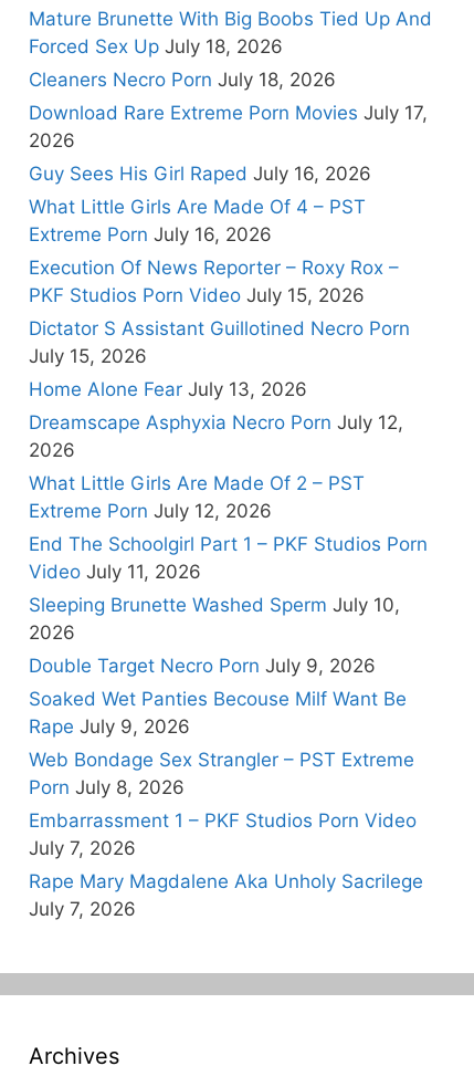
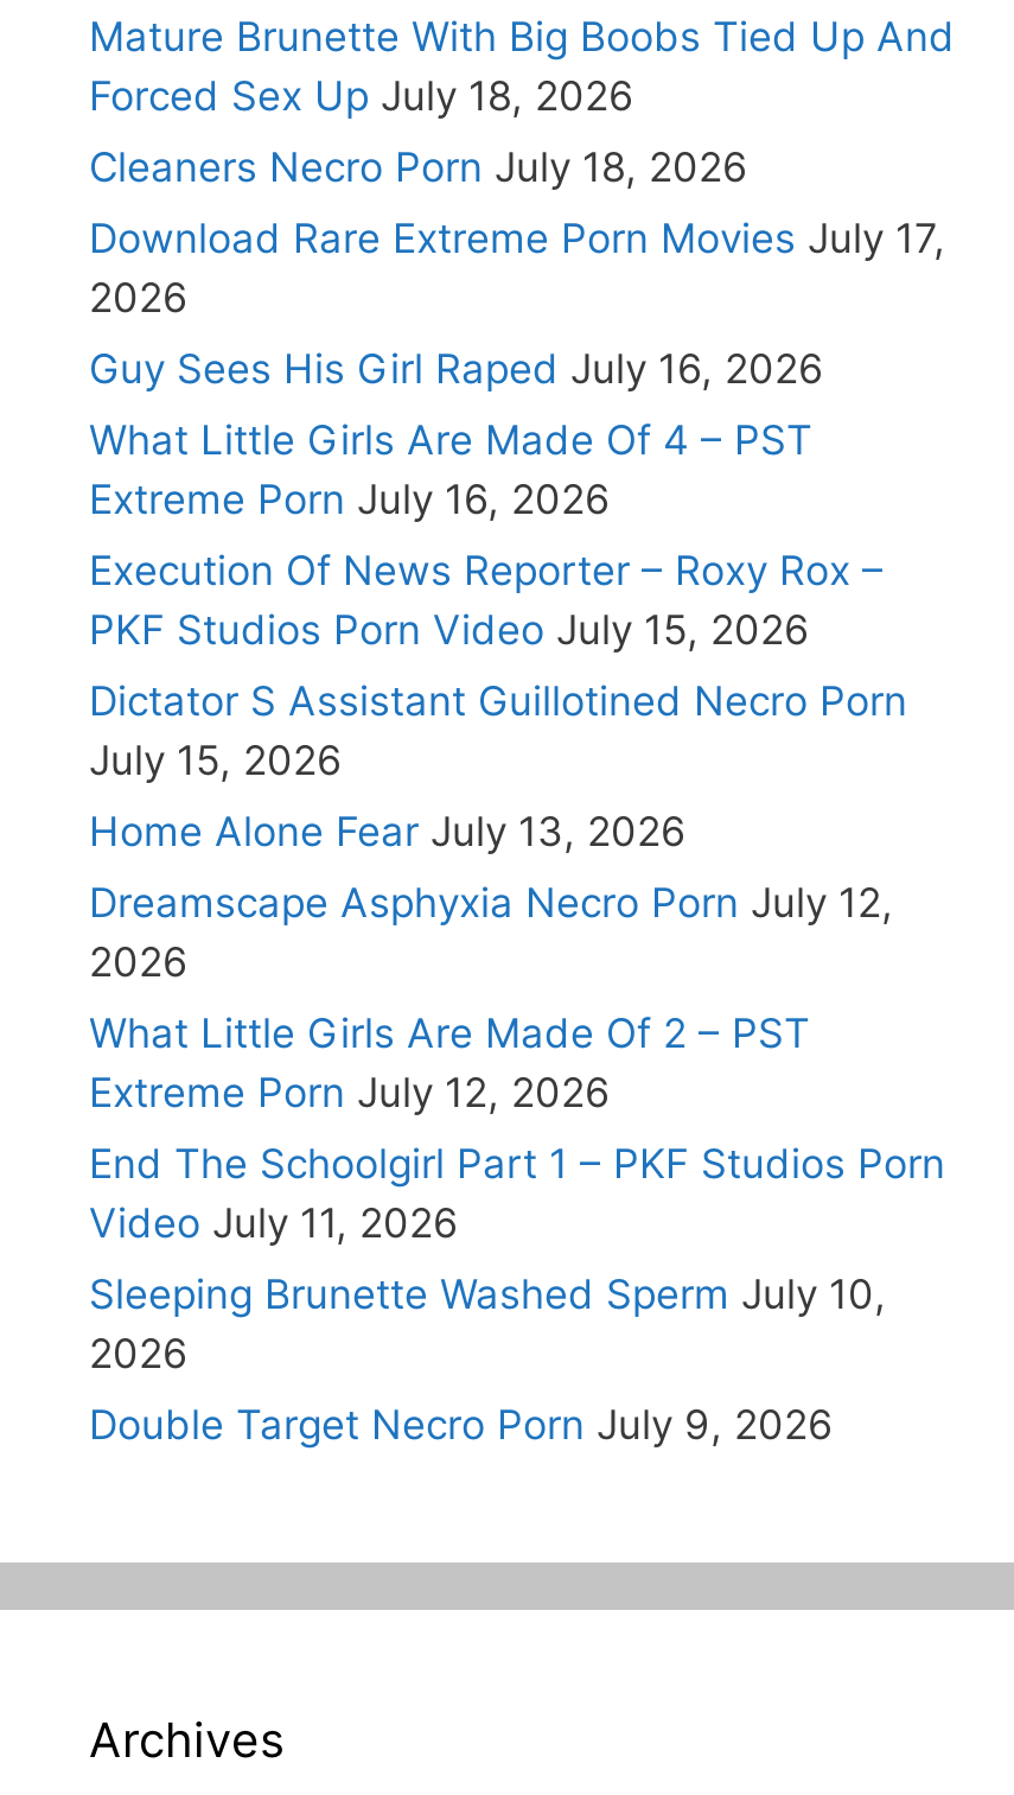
[29,688,423,920] Soaked Wet Panties Becouse Milf Want Be | Rape July 9, 2026 | Web Bondage Sex Strangler – PST Extreme | Porn July 8, 2026 | Embarrassment 1 – PKF Studios Porn Video | July 7, 2026 | Rape Mary Magdalene Aka Unholy Sacrilege | July 7, 2026 -> none

